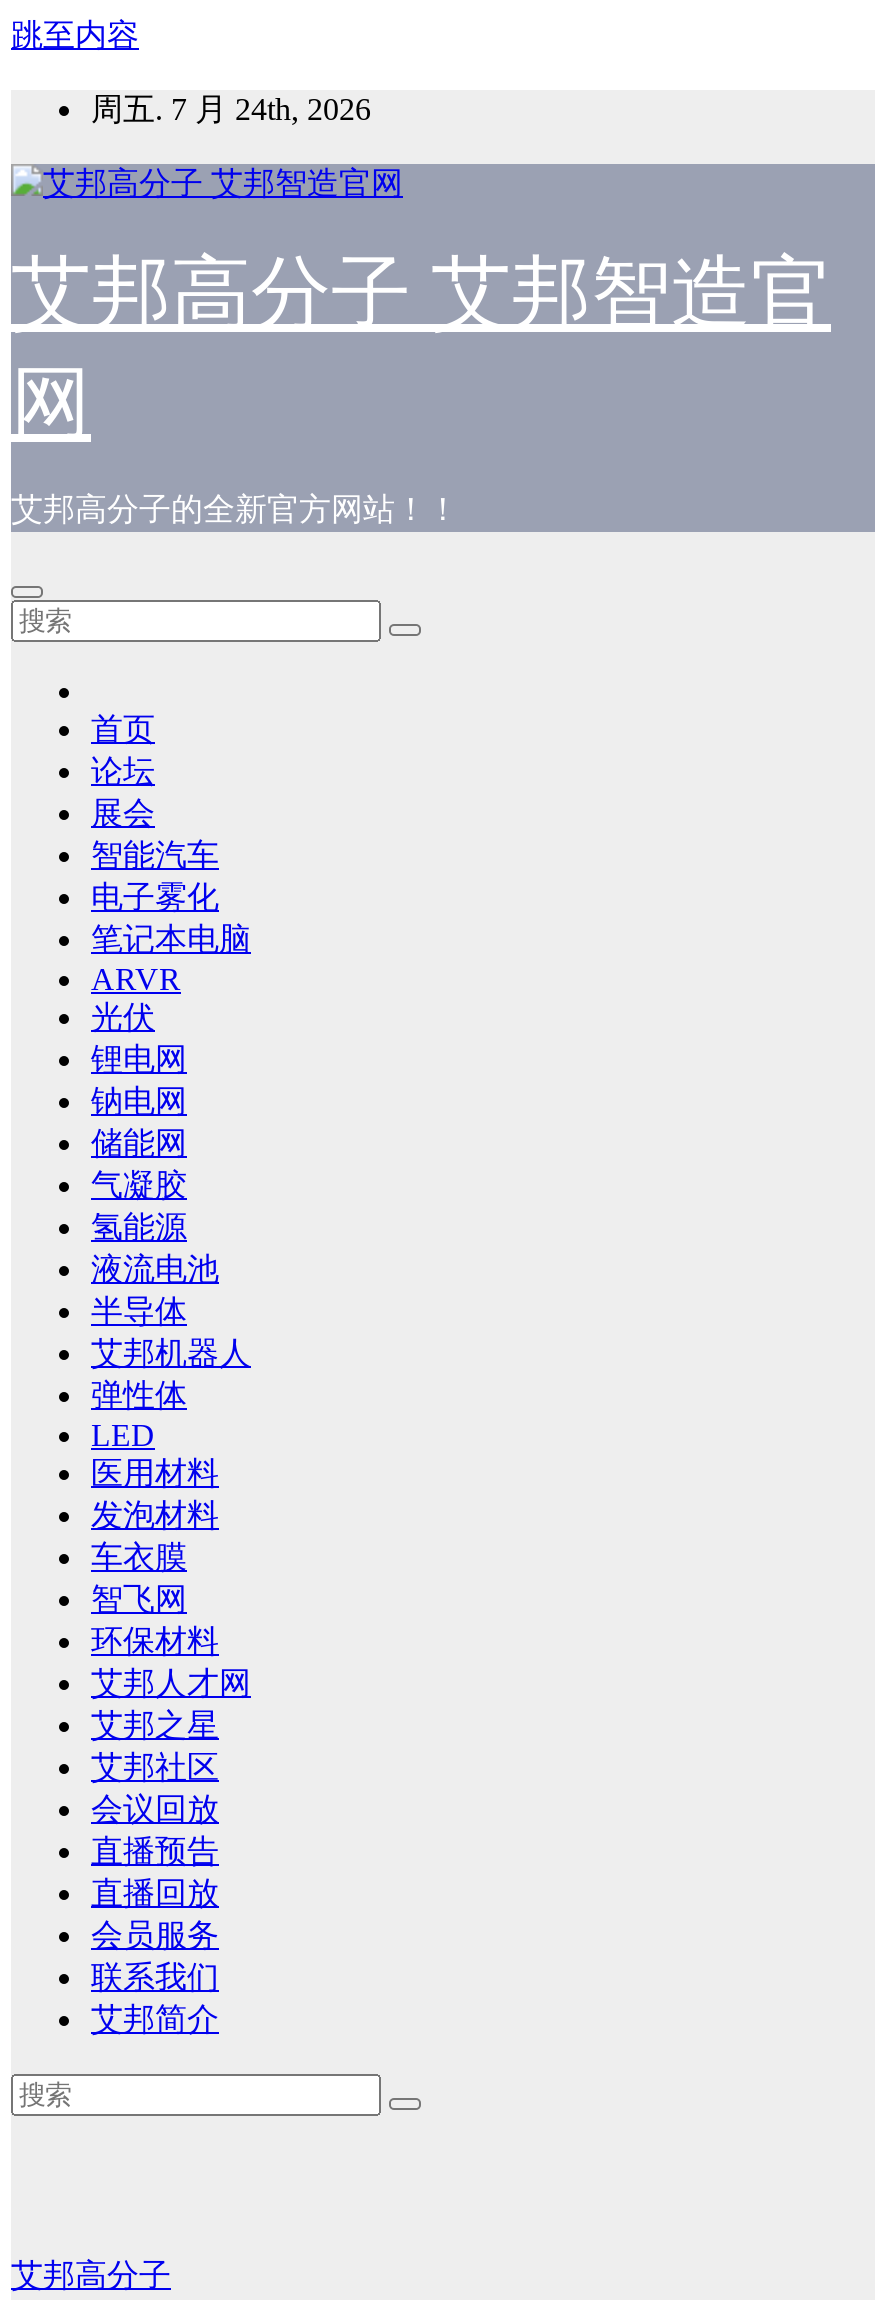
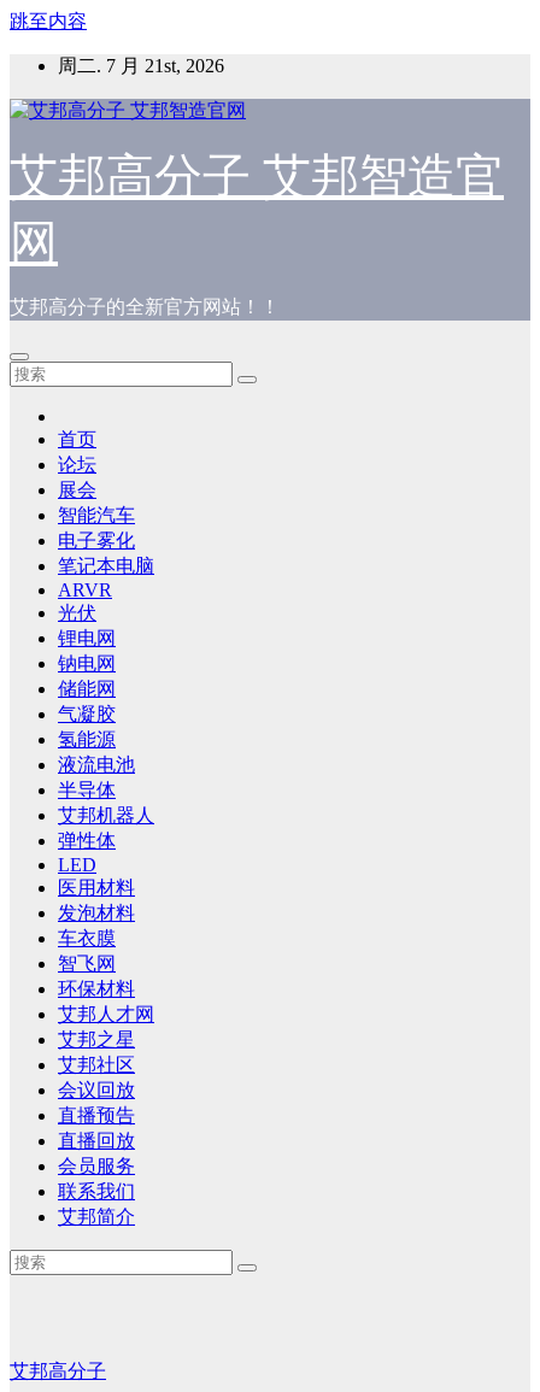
[91,92,371,126] 周五. 7 月 24th, 2026 -> [58,55,224,76] 周二. 7 月 21st, 2026

